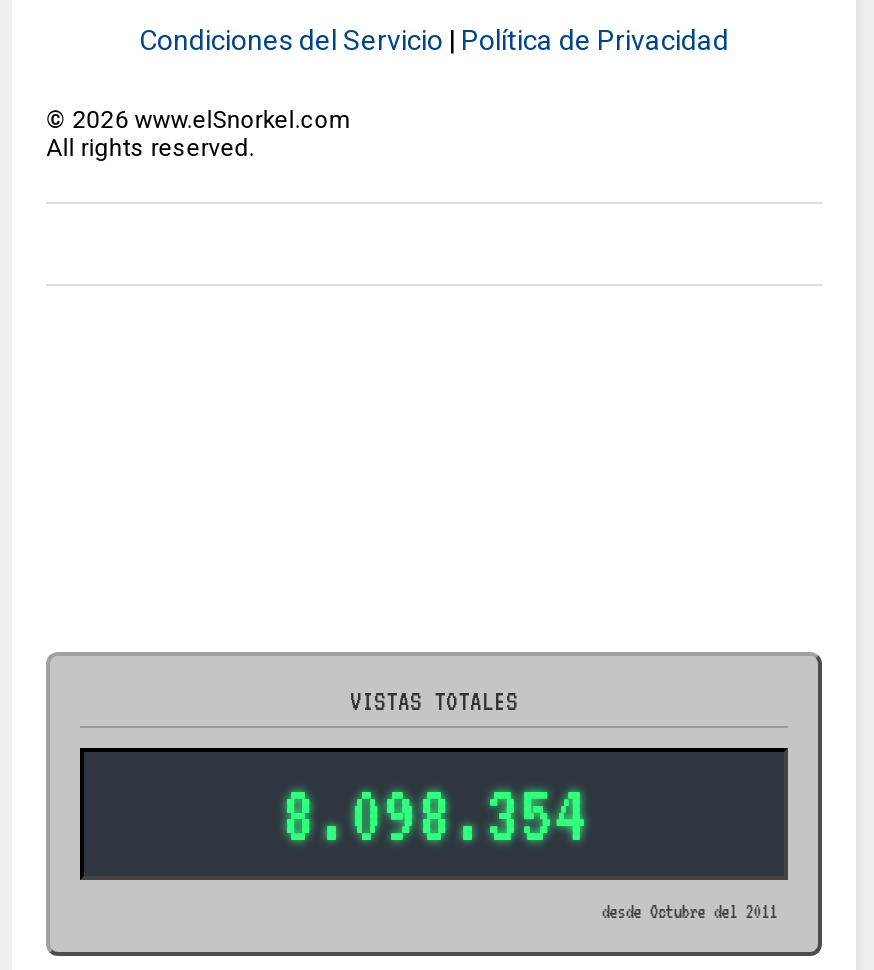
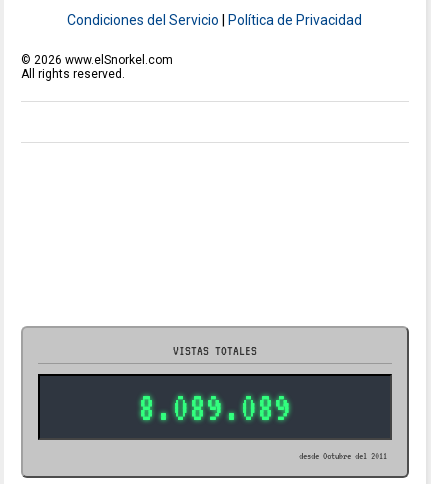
[281,772,587,856] 8.098.354 -> [138,386,291,428] 8.089.089

